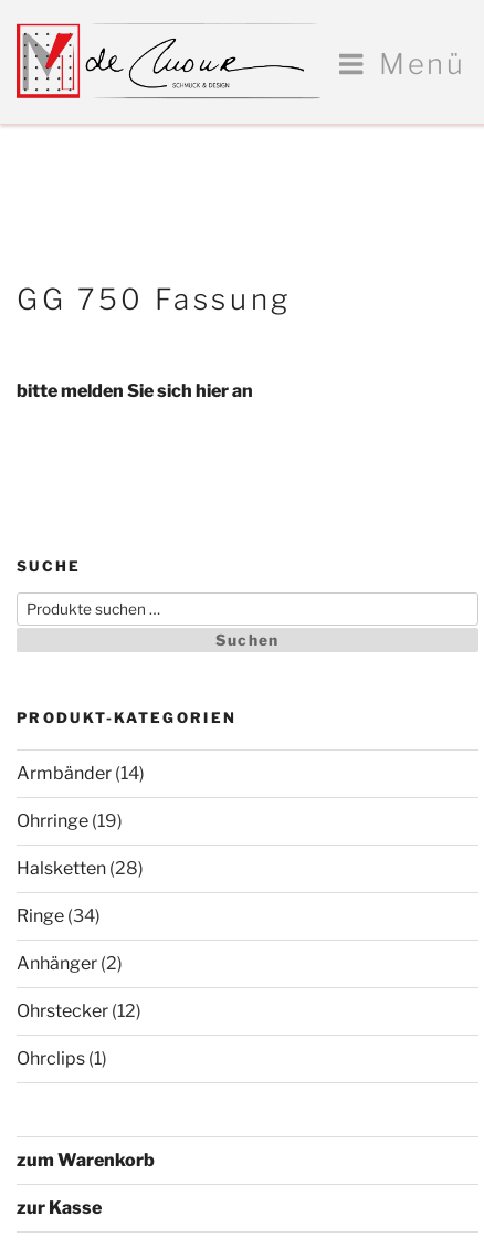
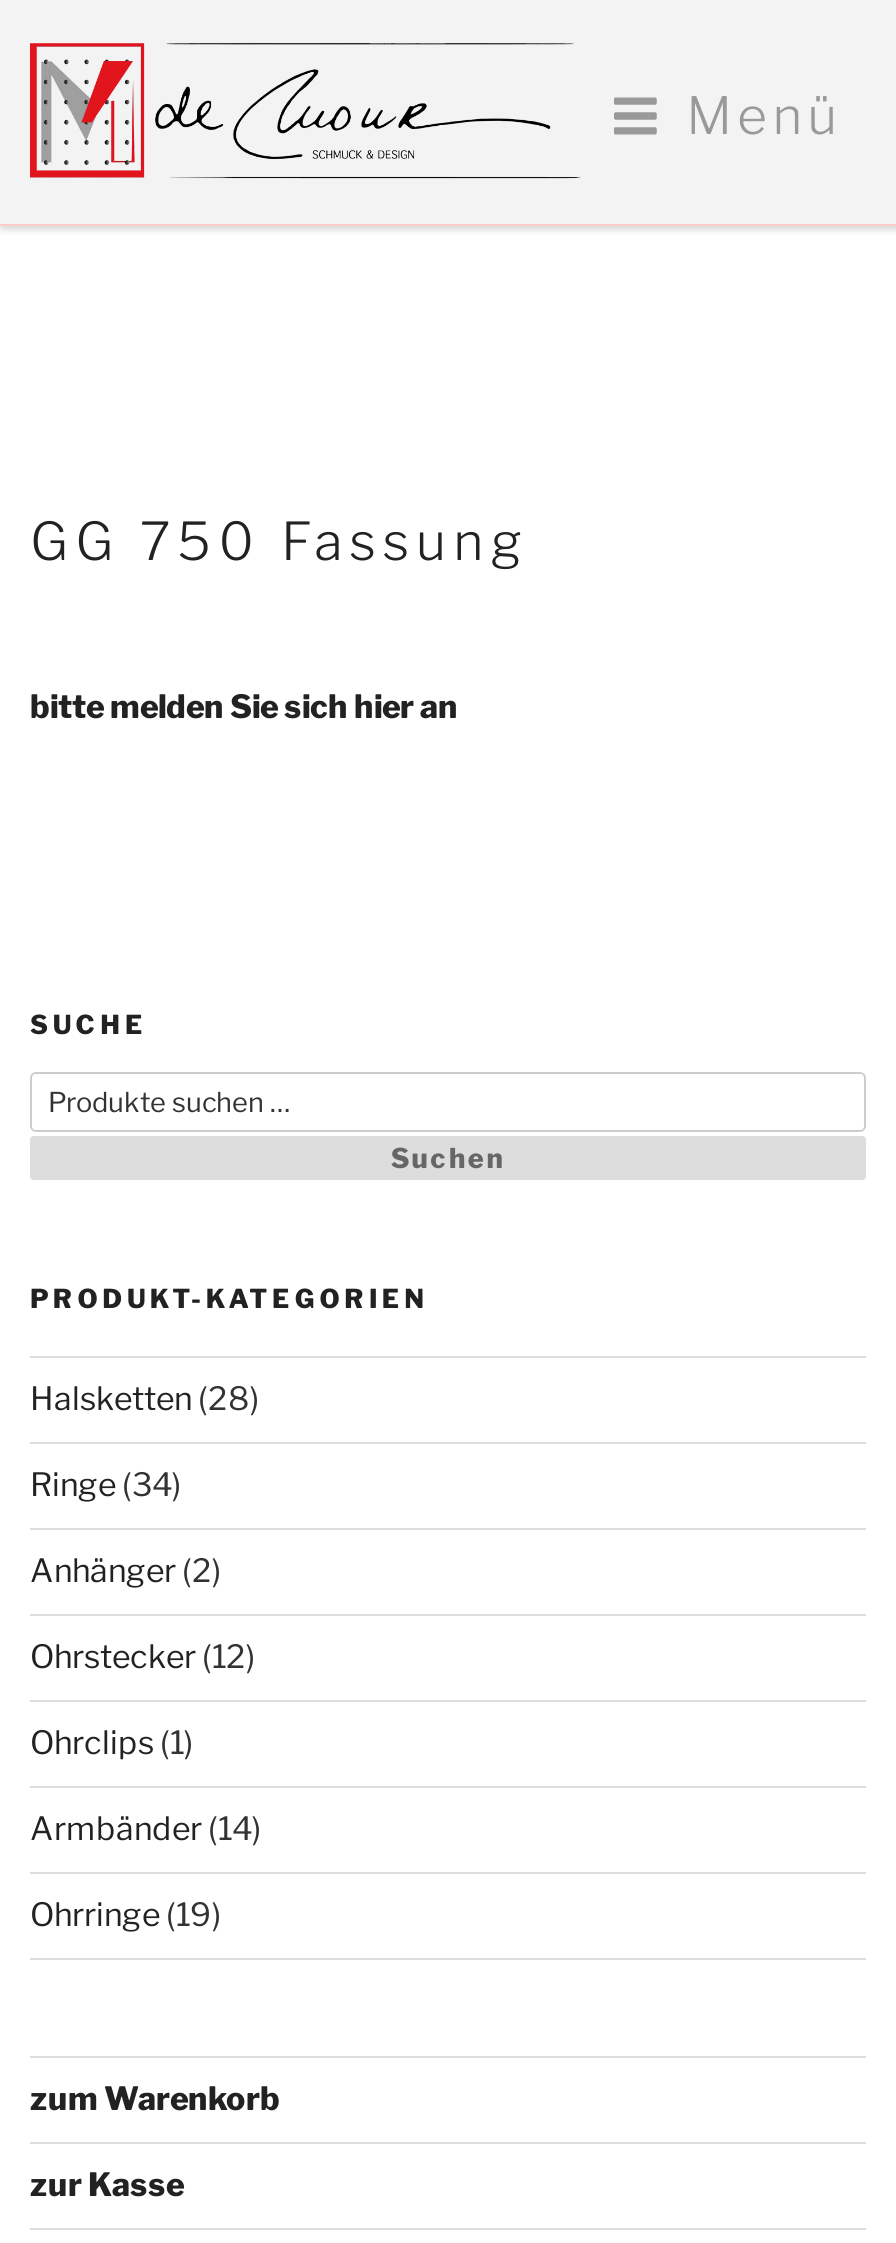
moved [17,763,145,831] -> [30,1810,262,1934]: Armbänder (14) | Ohrringe (19)
moved [17,858,144,1069] -> [30,1380,260,1762]: Halsketten (28) | Ringe (34) | Anhänger (2) | Ohrstecker (12) | Ohrclips (1)

